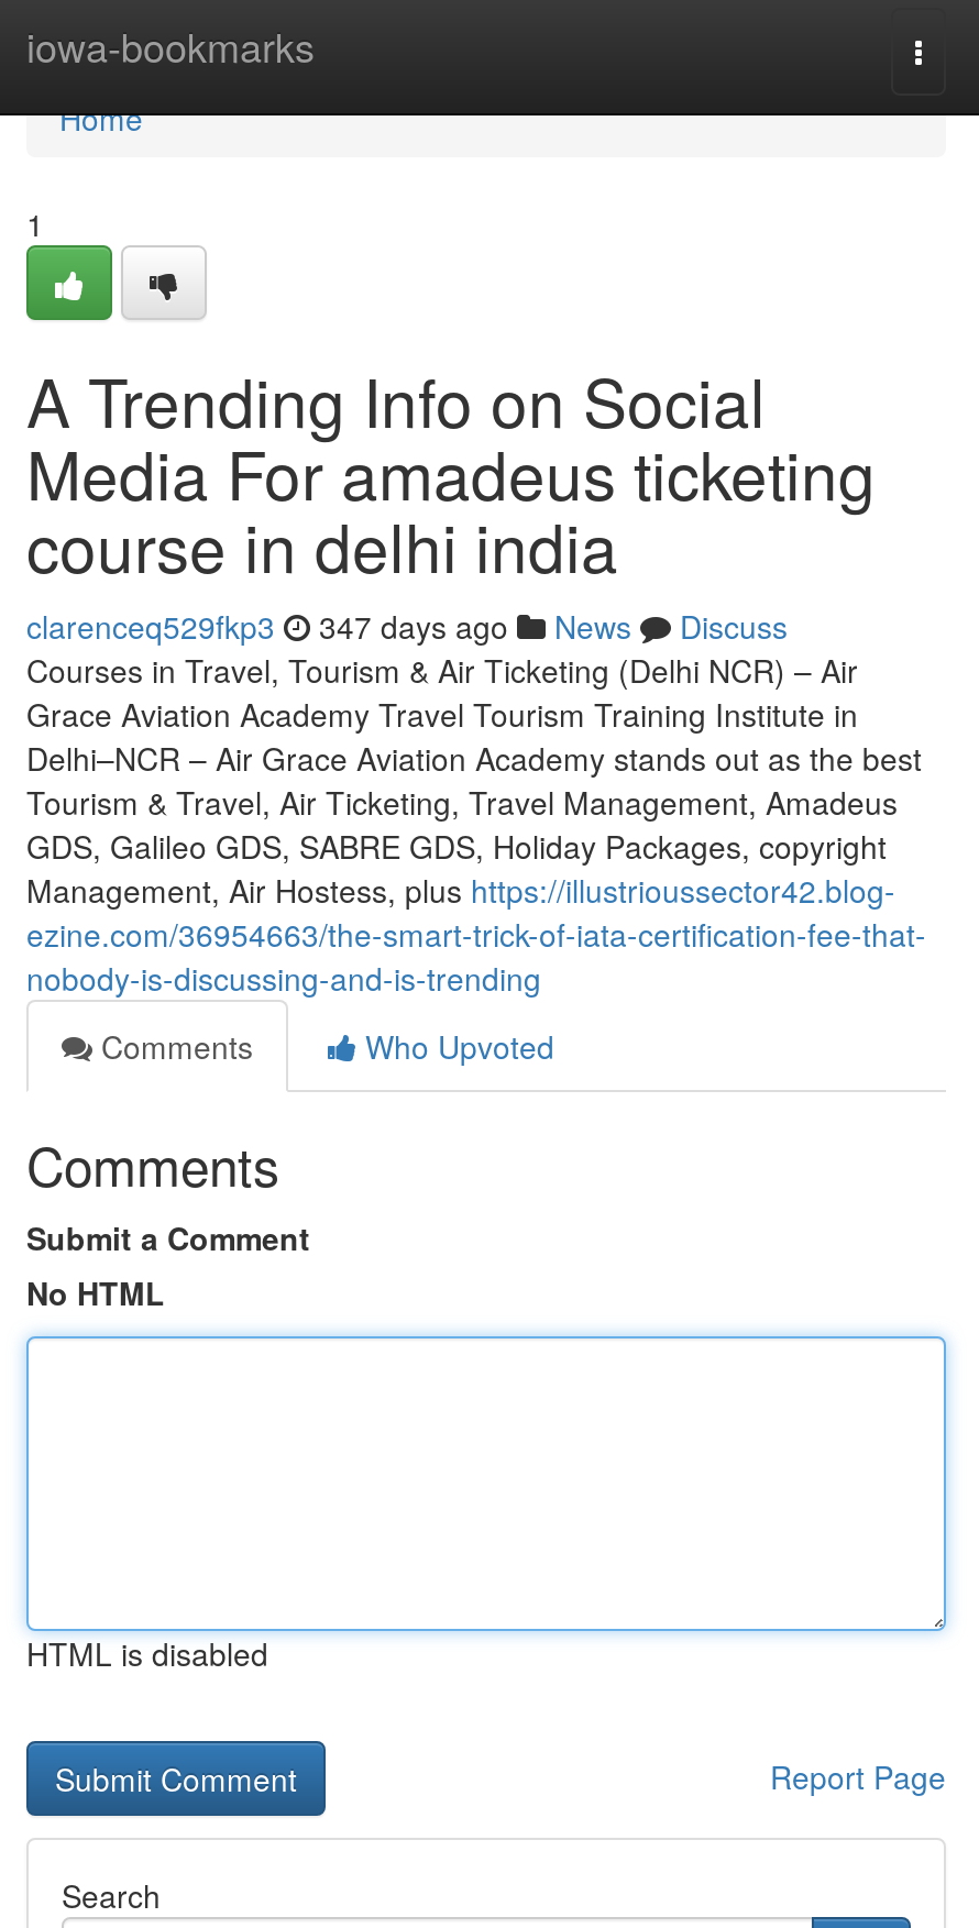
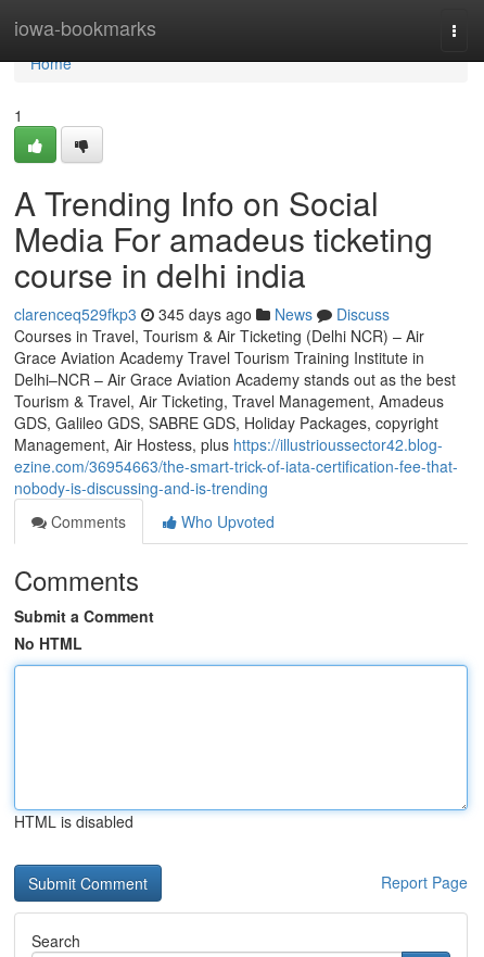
[26,604,788,648] clarenceq529fkp3 347 days ago News Discuss -> [14,303,390,325] clarenceq529fkp3 345 days ago News Discuss

